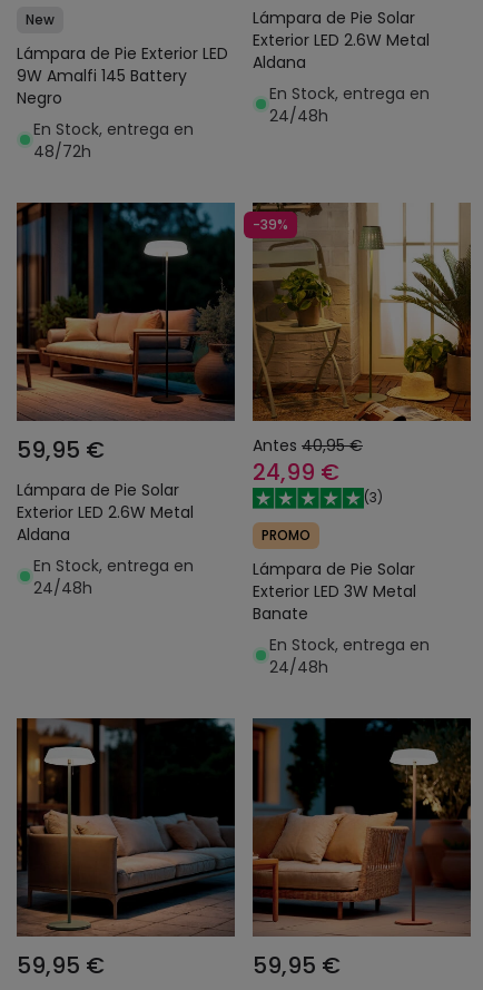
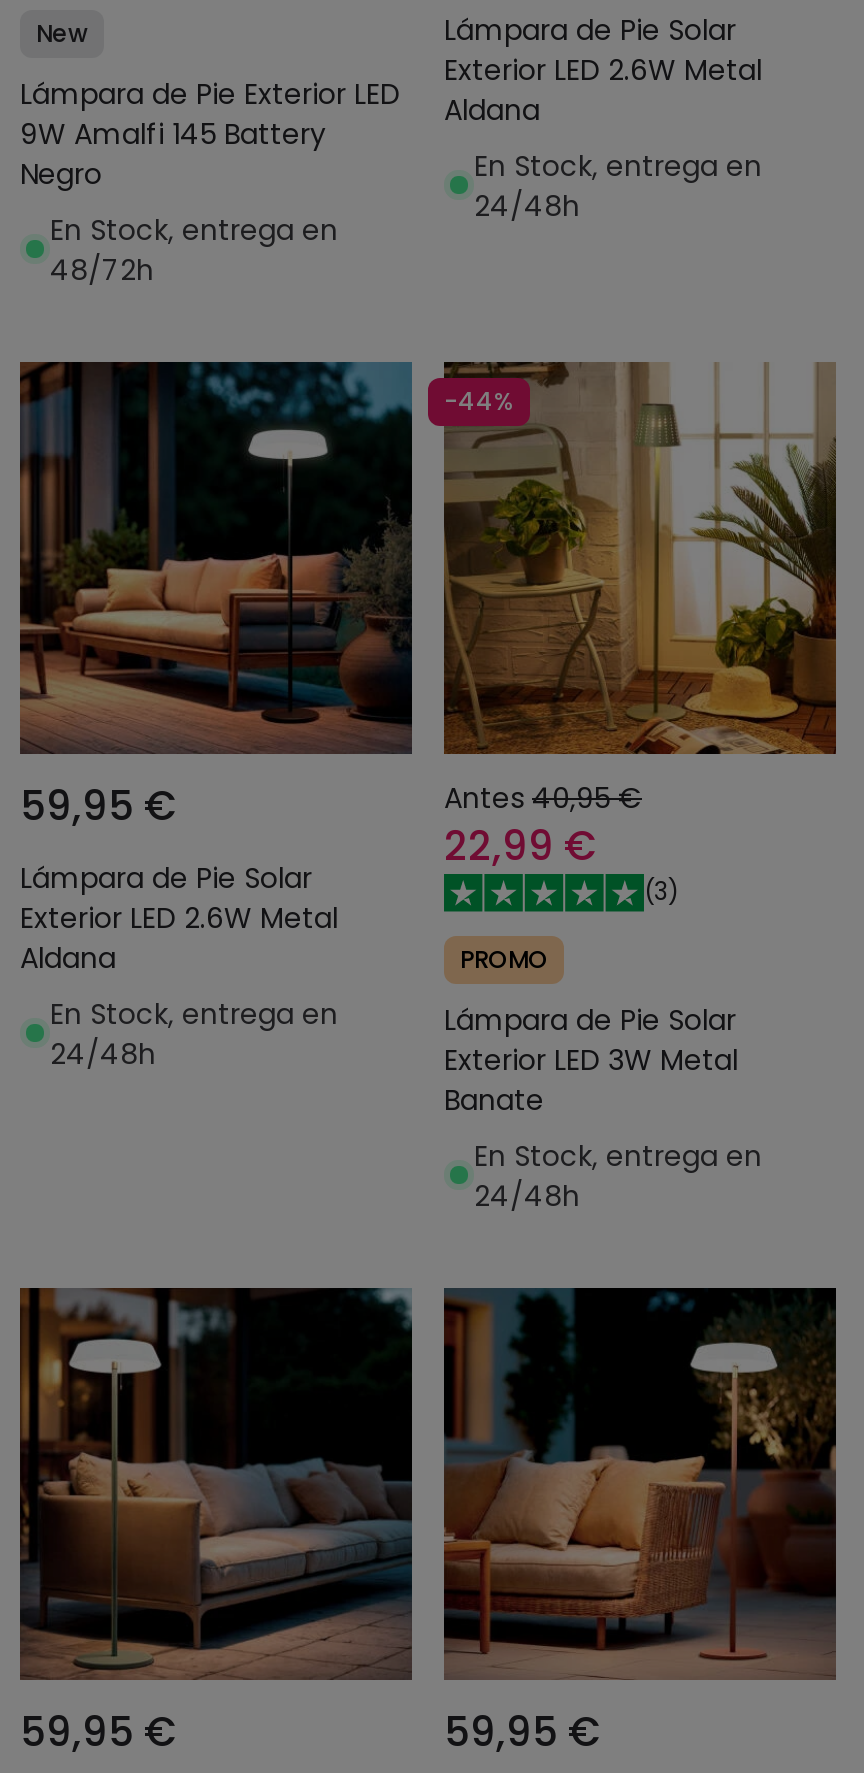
[253,215,288,234] -39% -> [444,384,514,418] -44%
[253,456,339,488] 24,99 € -> [444,818,598,874] 22,99 €

